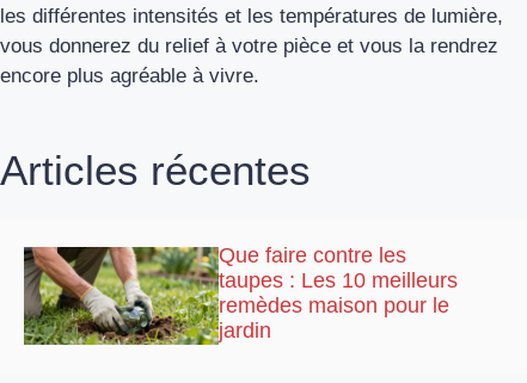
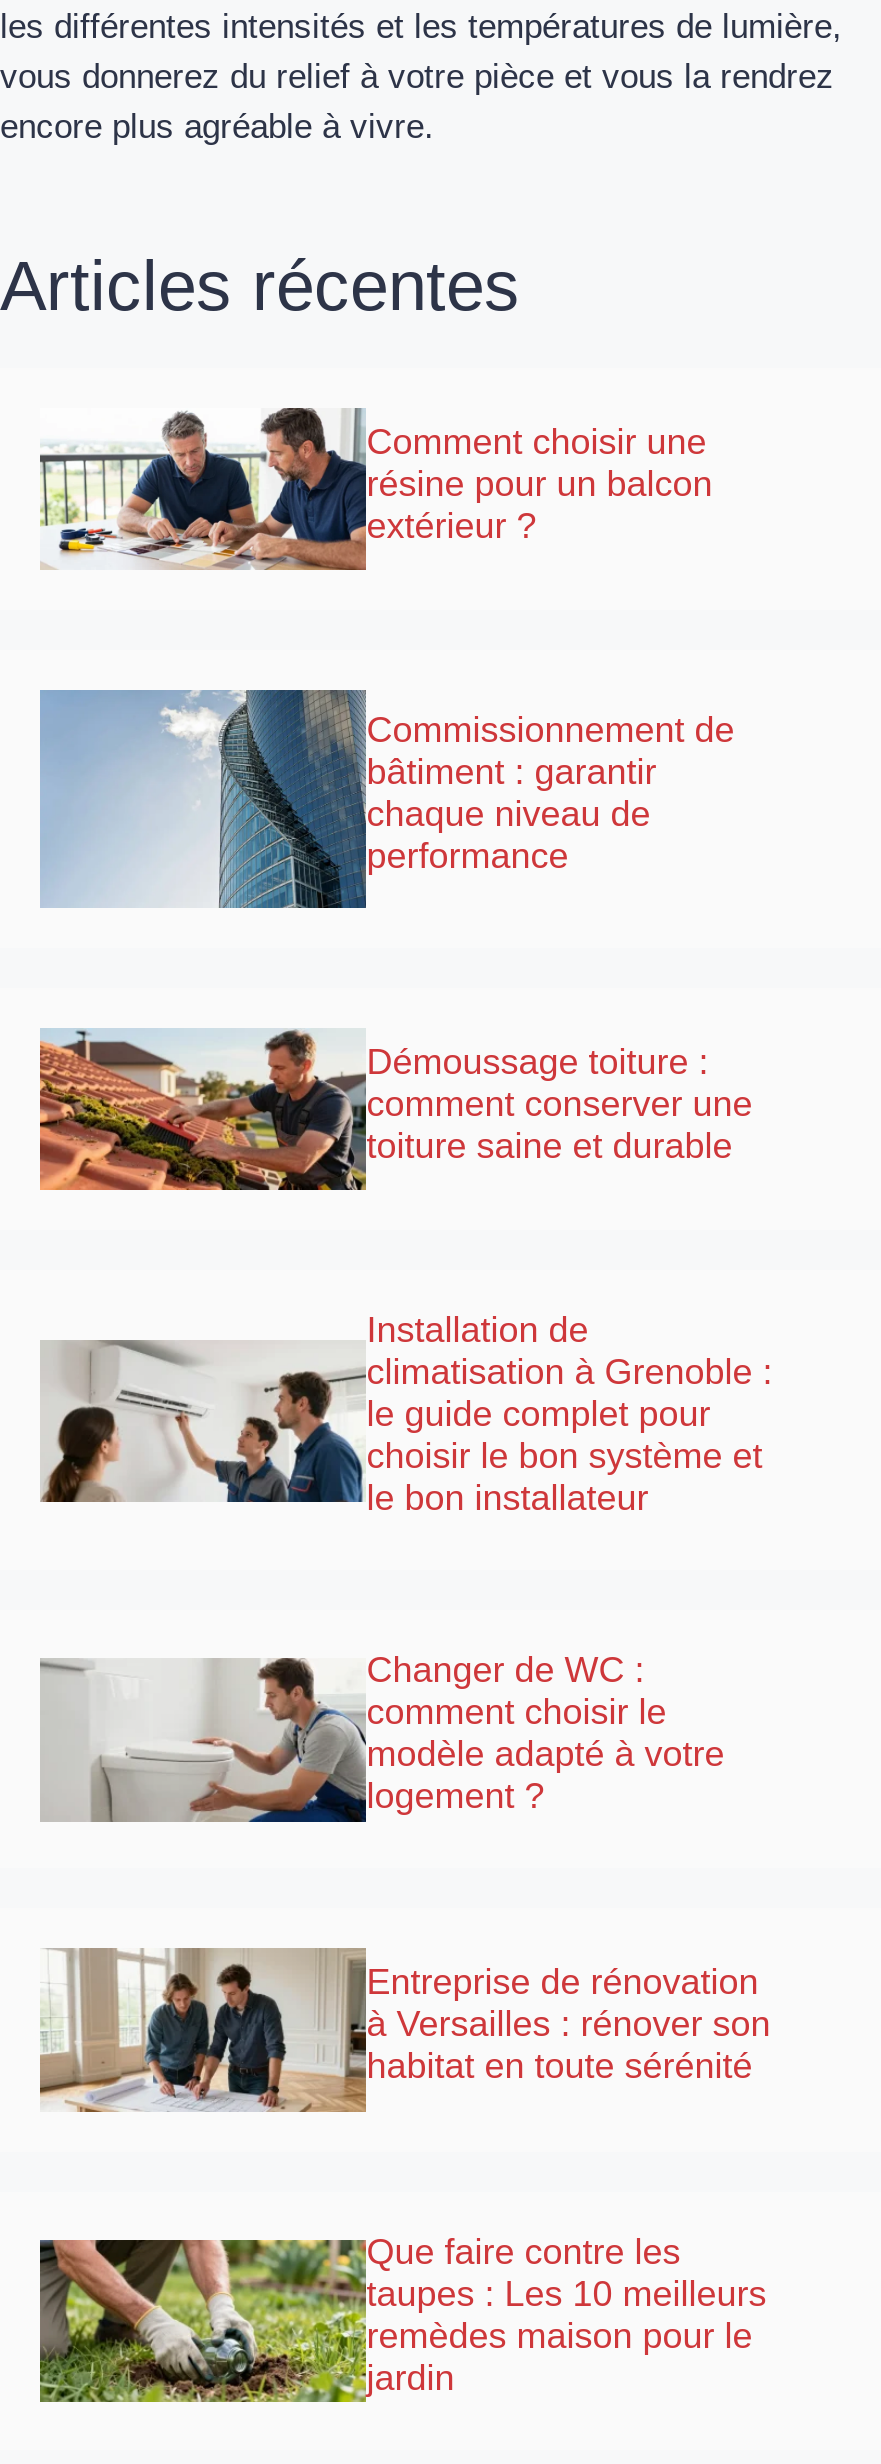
none -> [38,688,734,910] [image] | Commissionnement de | bâtiment : garantir | chaque niveau de | performance
none -> [38,1028,752,1194] [image] | Démoussage toiture : | comment conserver une | toiture saine et durable
none -> [38,1651,724,1826] [image] | Changer de WC : | comment choisir le | modèle adapté à votre | logement ?
none -> [38,1948,770,2116] [image] | Entreprise de rénovation | à Versailles : rénover son | habitat en toute sérénité
none -> [40,406,712,572] [image] | Comment choisir une | résine pour un balcon | extérieur ?
none -> [40,1311,772,1519] [image] | Installation de | climatisation à Grenoble : | le guide complet pour | choisir le bon système et | le bon installateur

